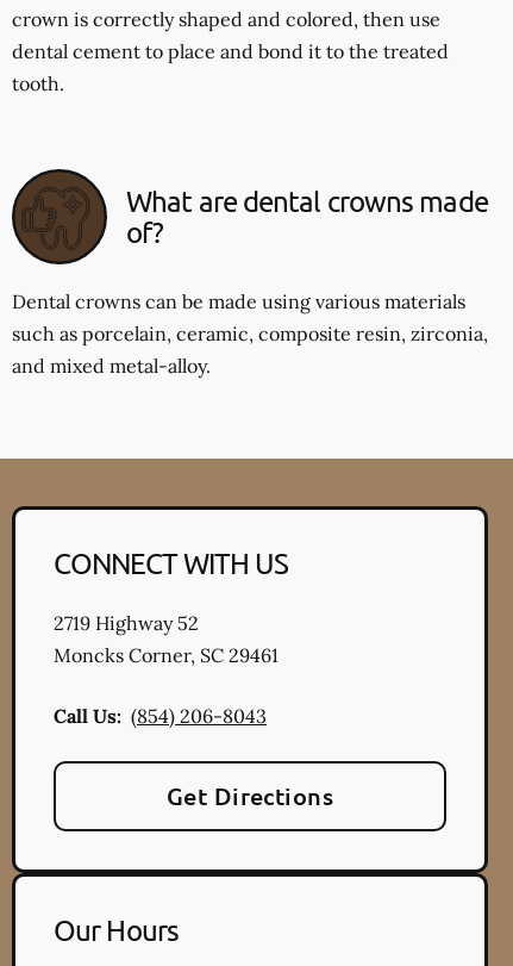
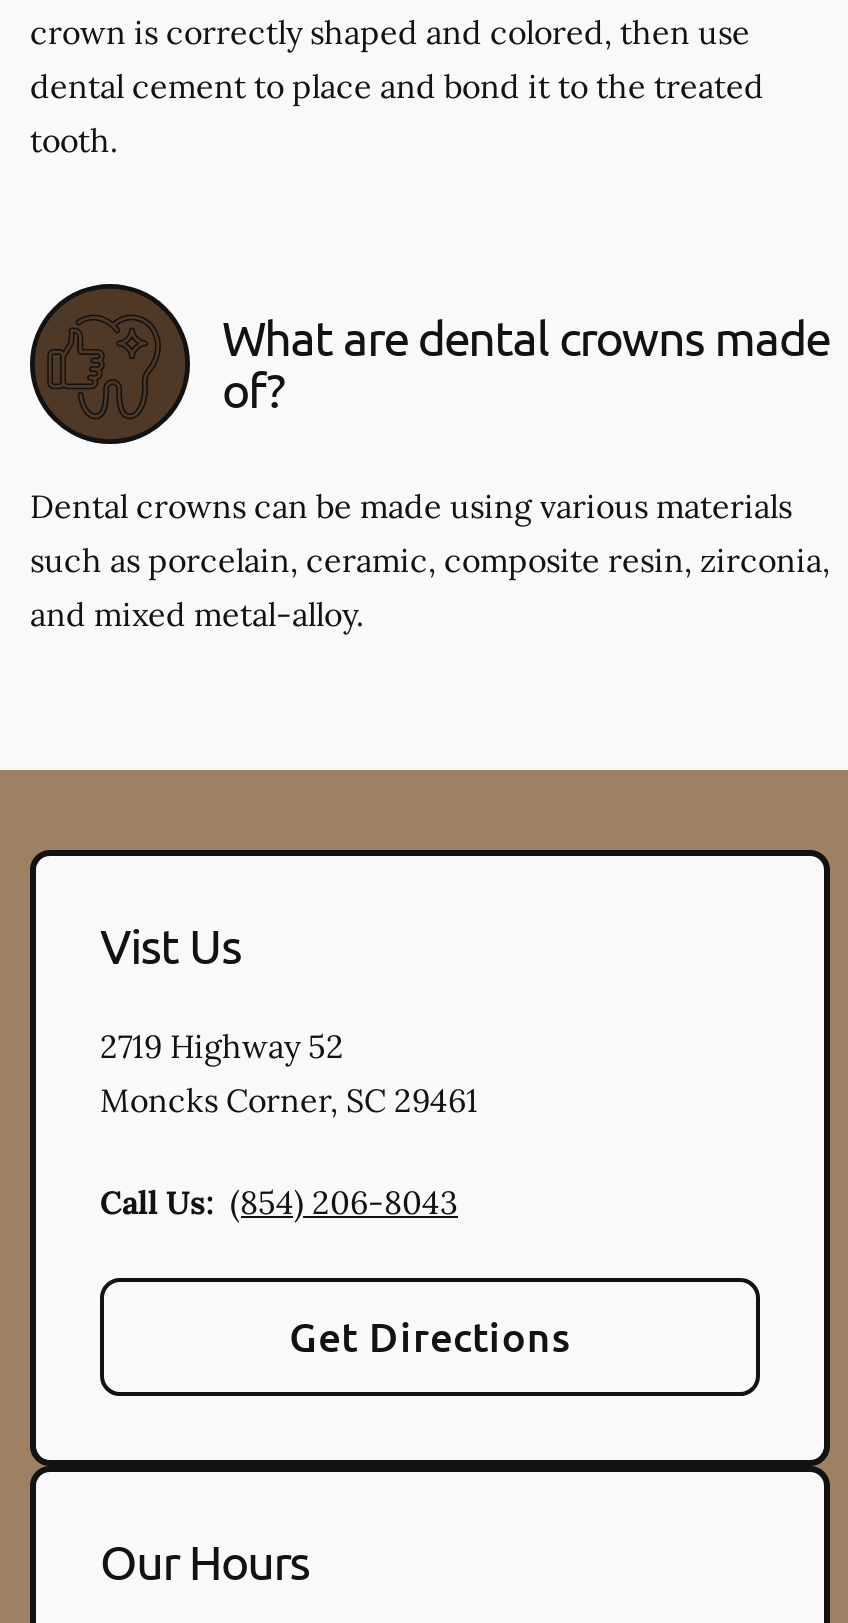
[54,546,289,580] CONNECT WITH US -> [100,916,241,974] Vist Us

